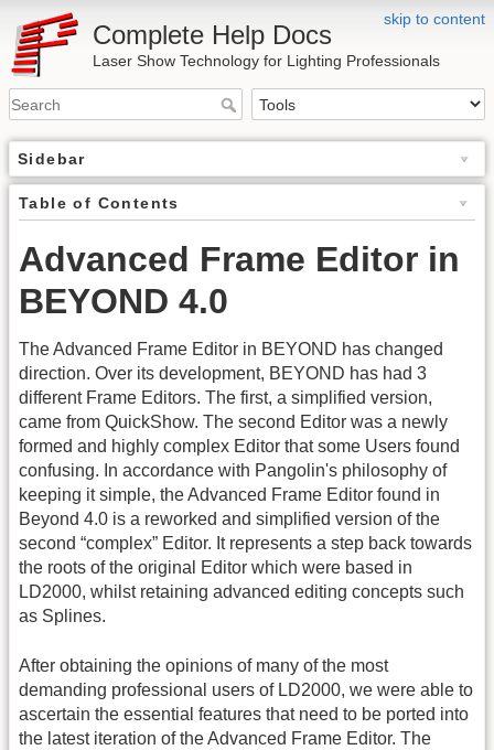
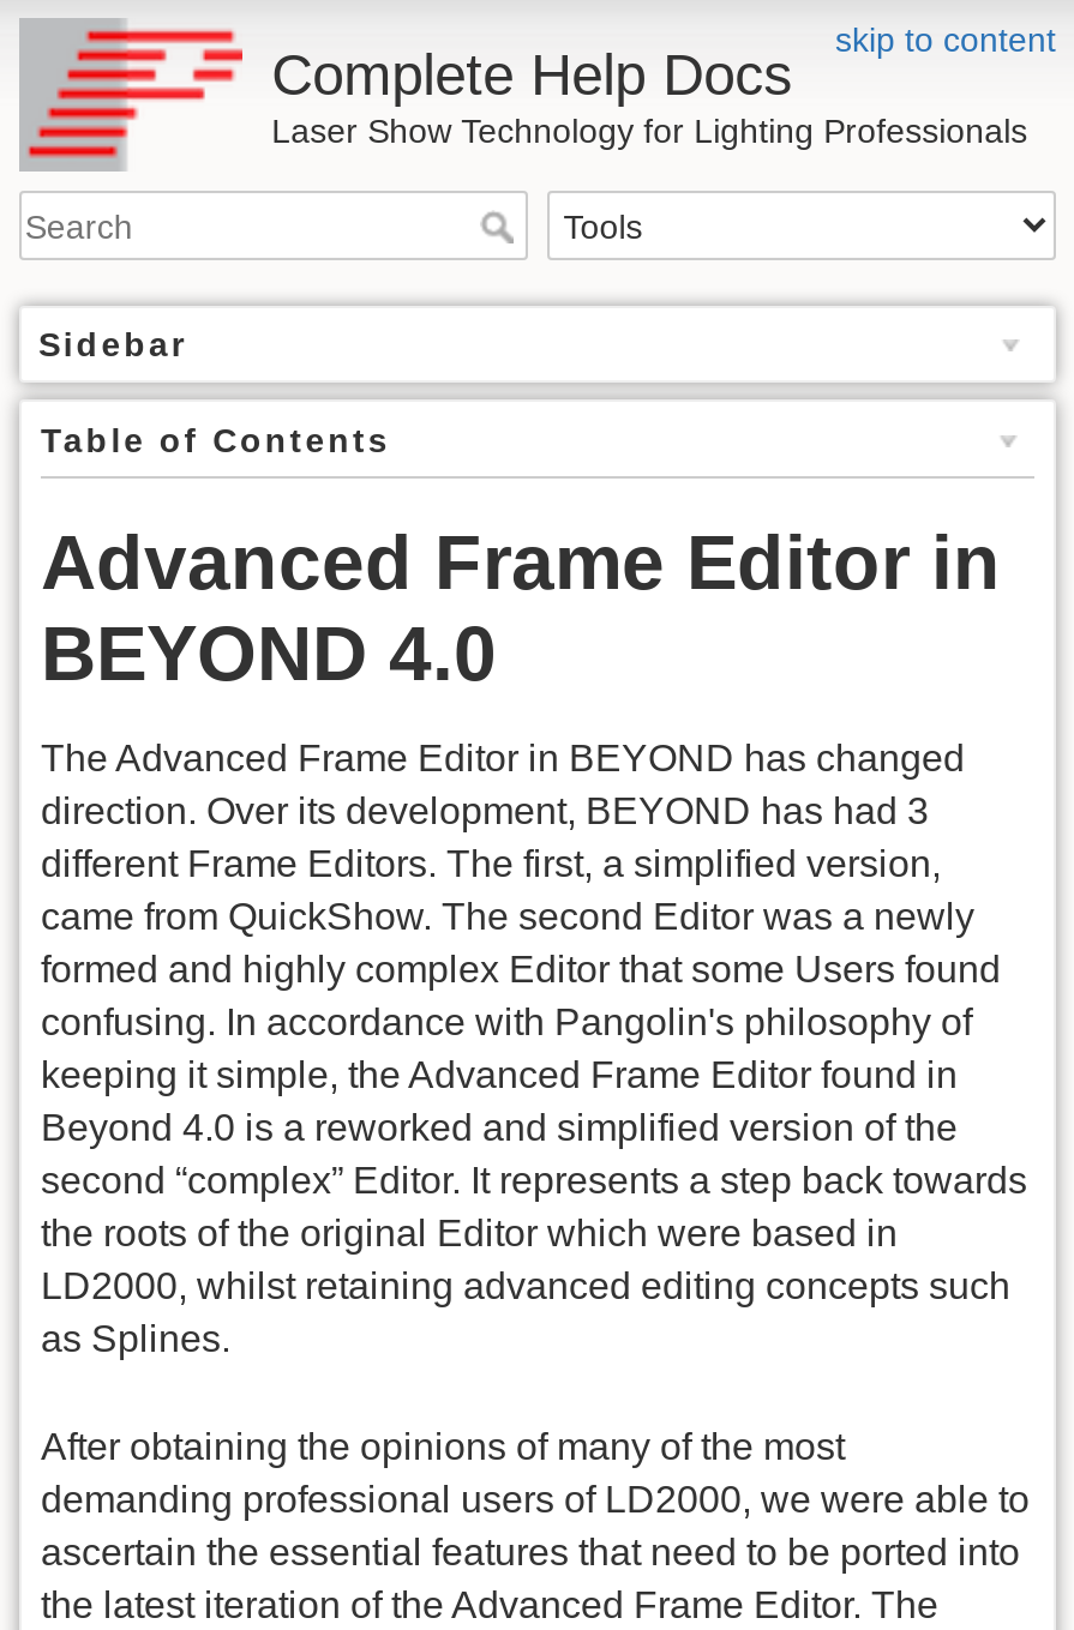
[10,10,77,78] [image] -> [19,18,168,172] [image]

